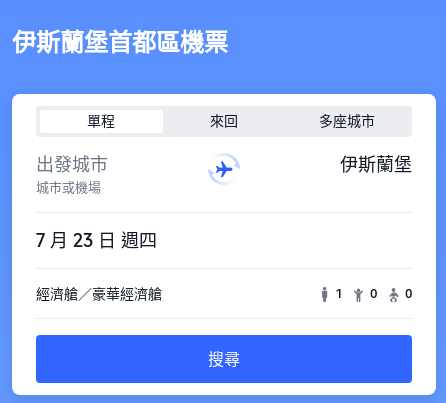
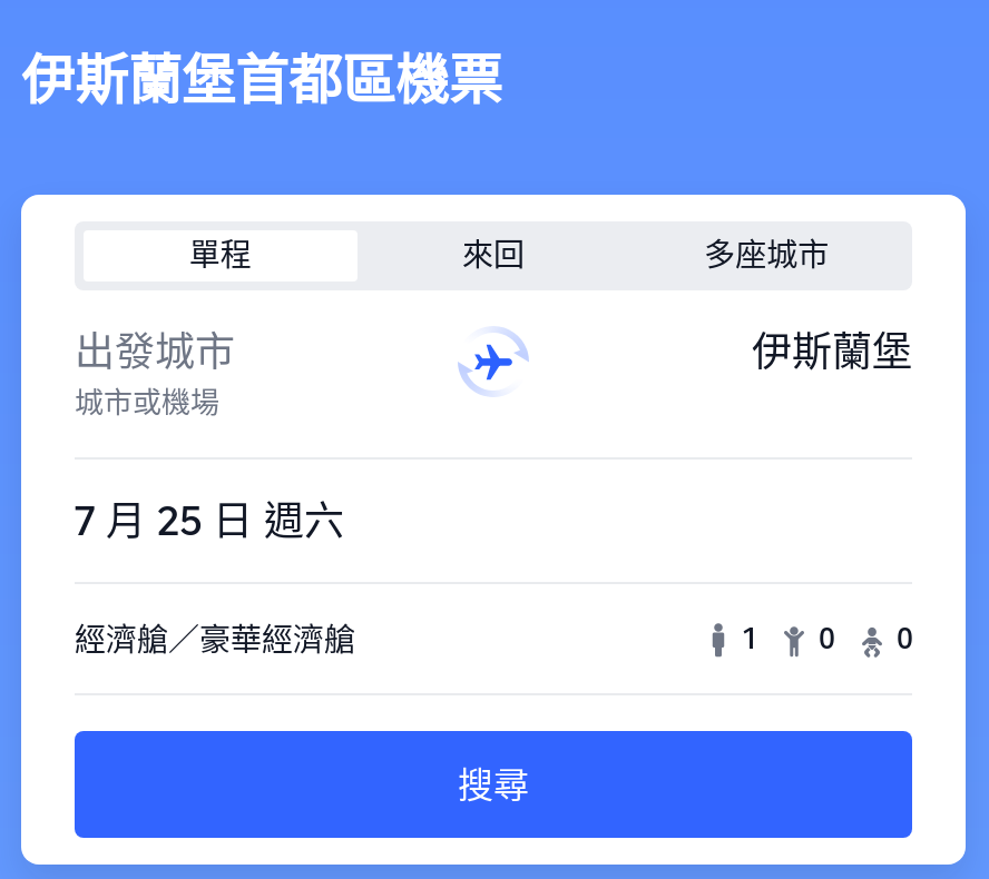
[36,230,157,251] 7 月 23 日 週四 -> [75,497,344,544] 7 月 25 日 週六

